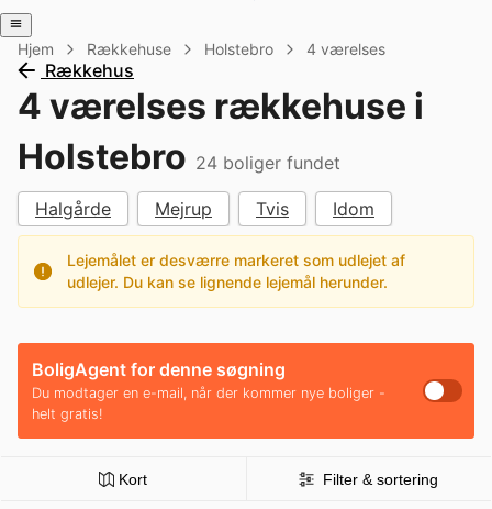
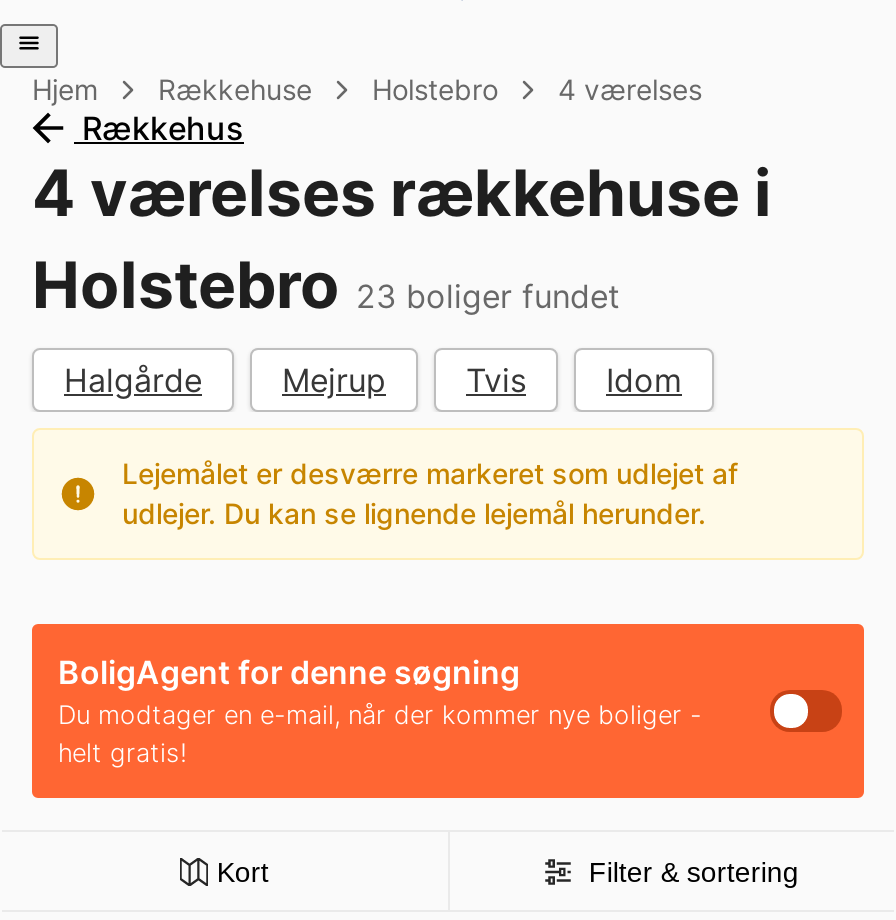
[18,135,340,178] Holstebro 24 boliger fundet -> [32,246,620,324] Holstebro 23 boliger fundet

